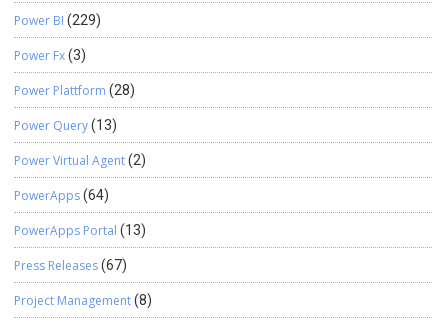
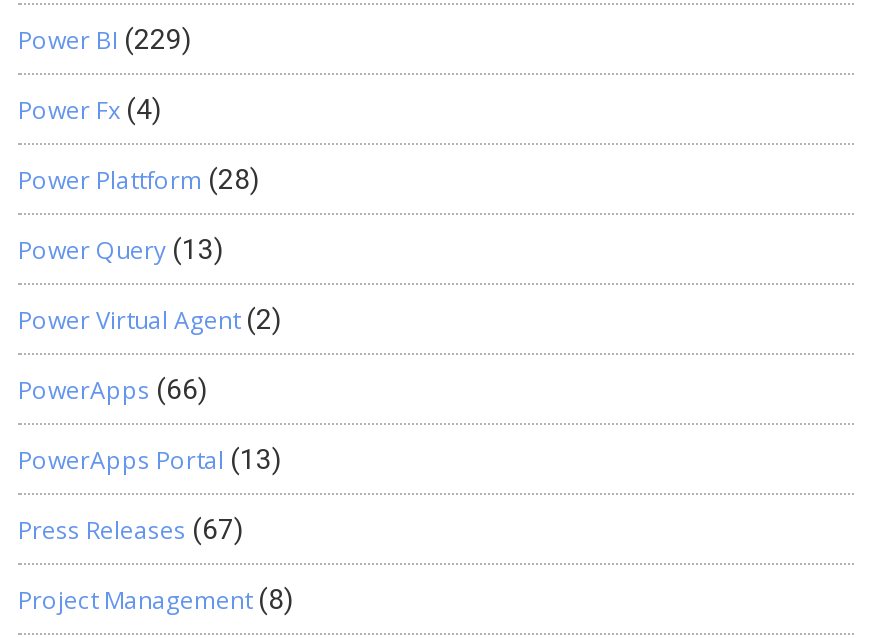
[14,47,86,64] Power Fx (3) -> [18,93,162,127] Power Fx (4)
[14,187,109,204] PowerApps (64) -> [18,373,208,407] PowerApps (66)

